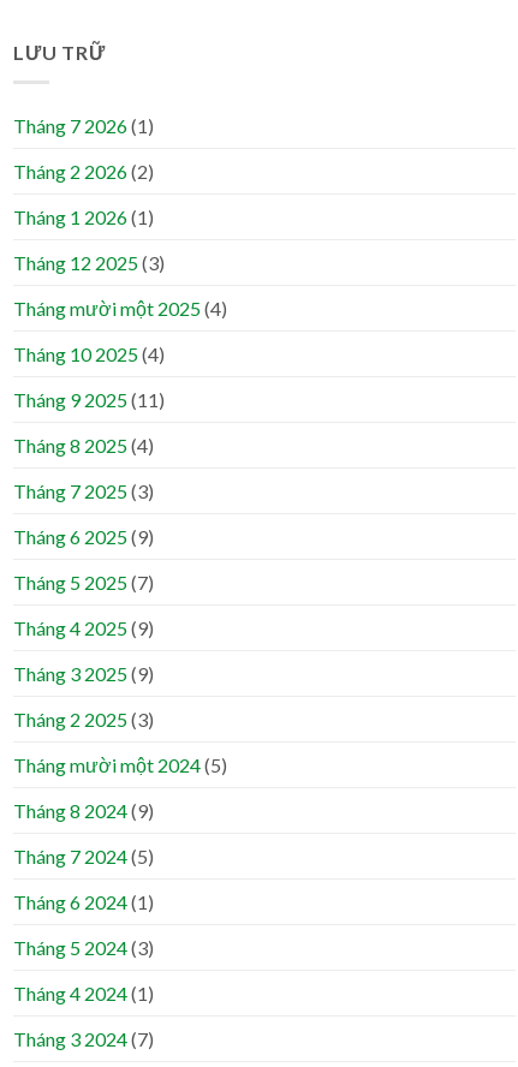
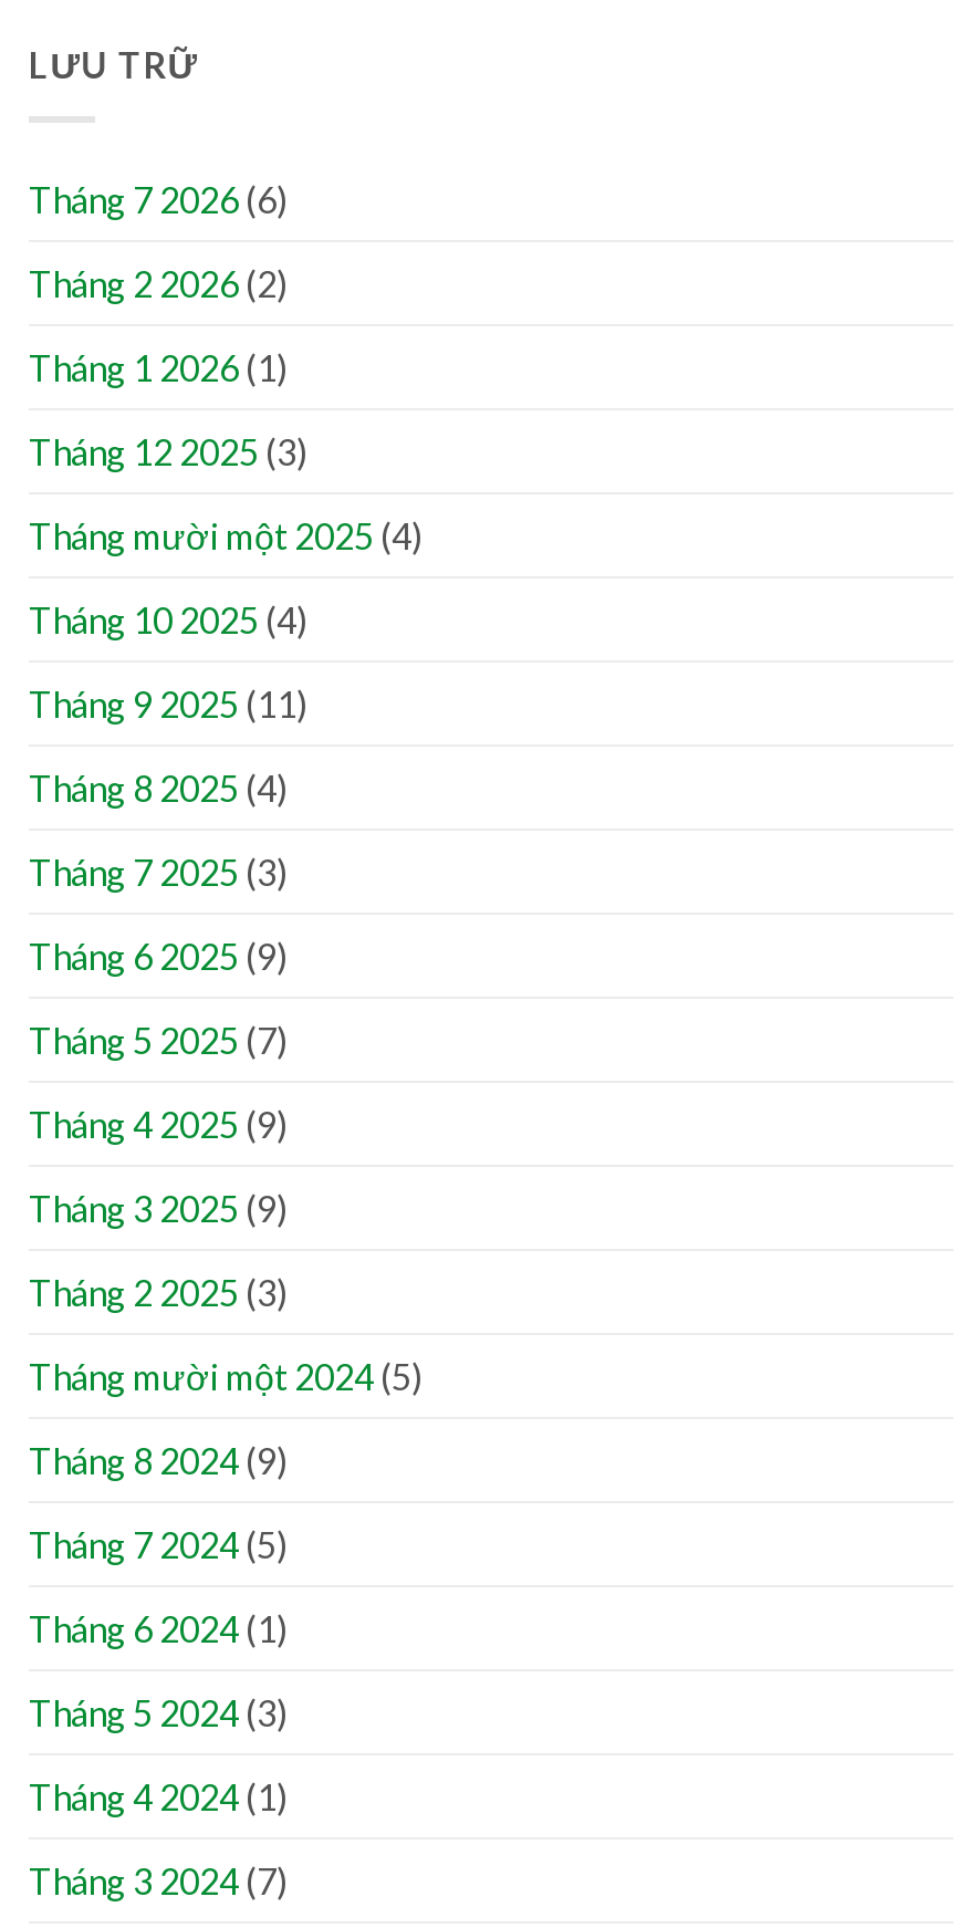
[13,114,154,137] Tháng 7 2026 (1) -> [29,178,288,220] Tháng 7 2026 (6)

